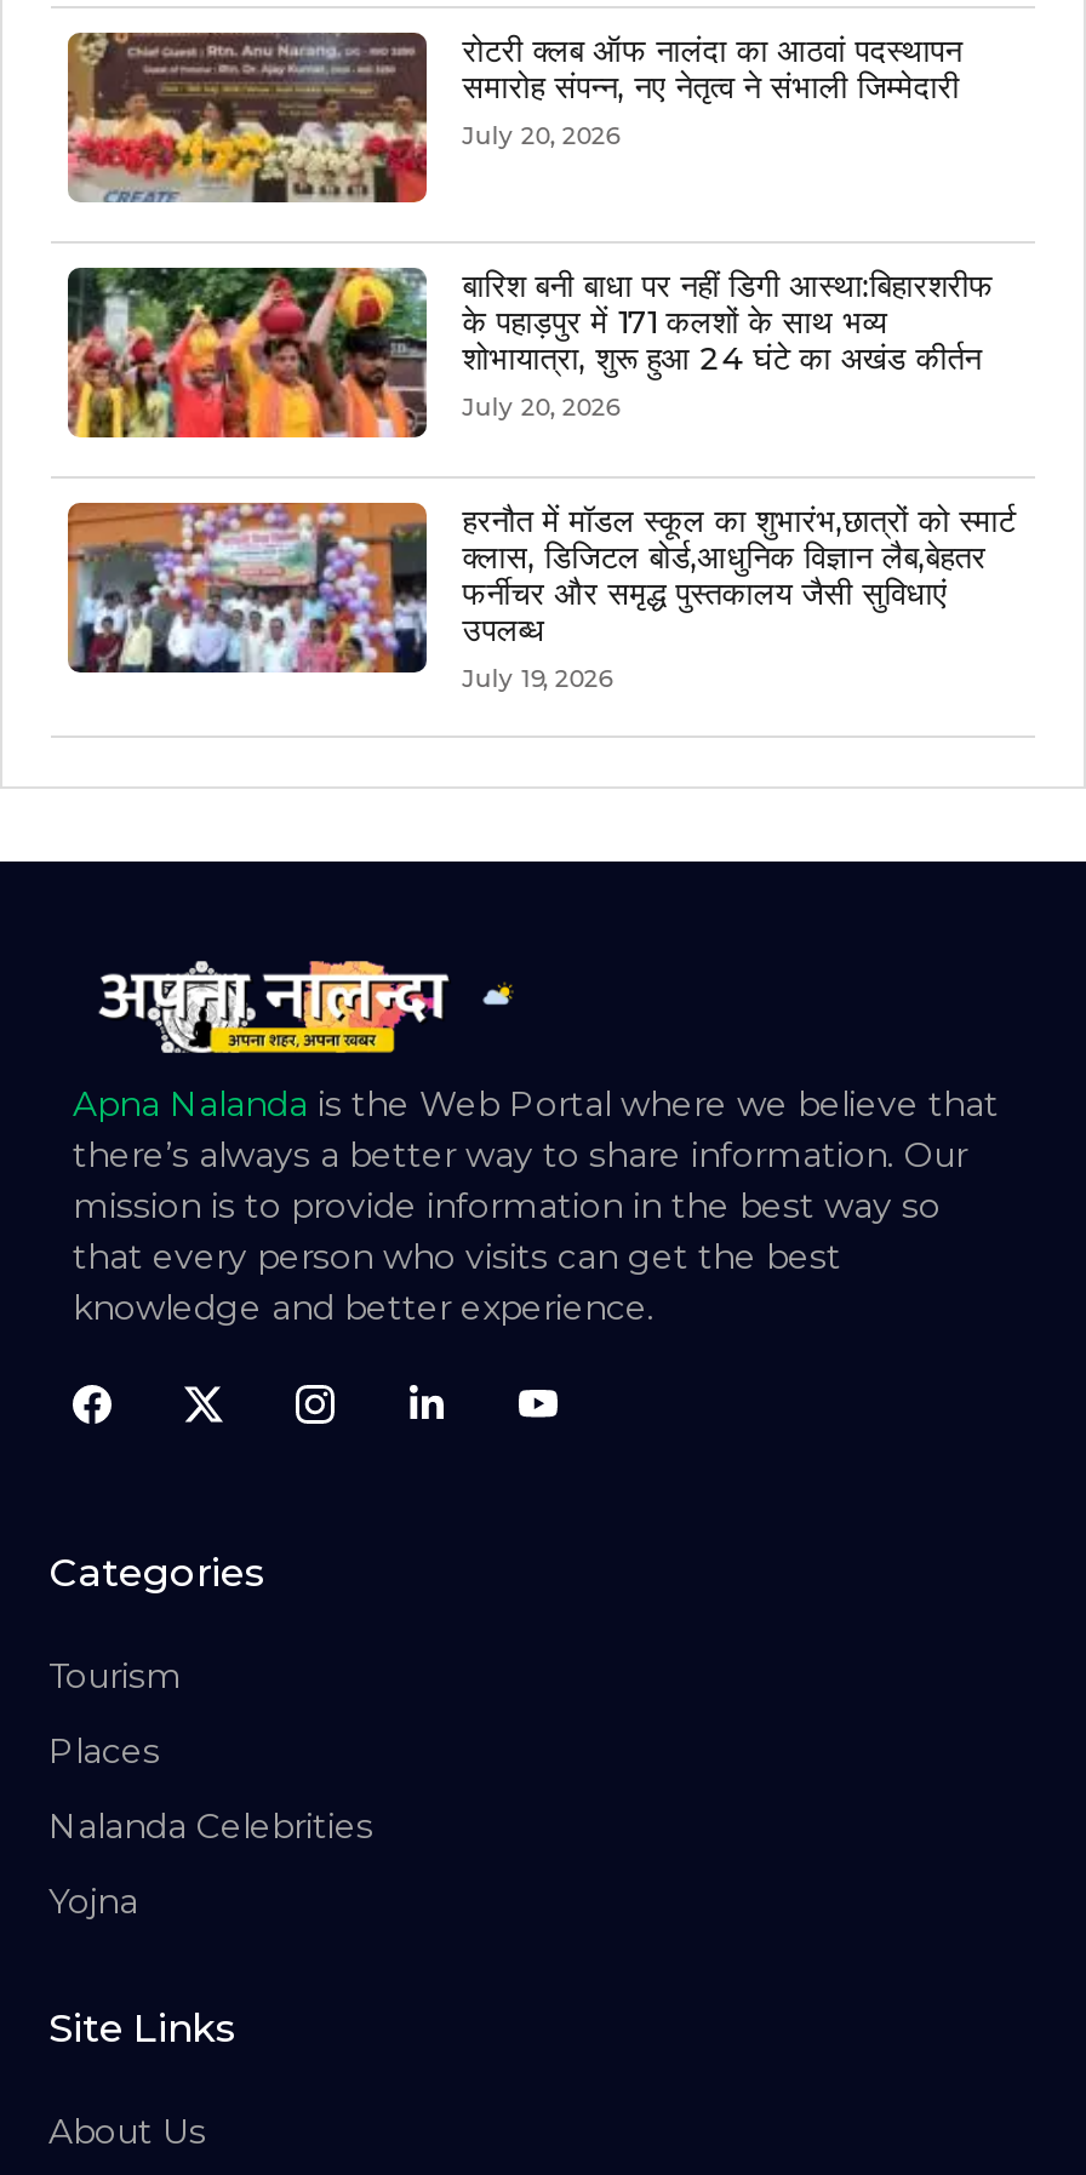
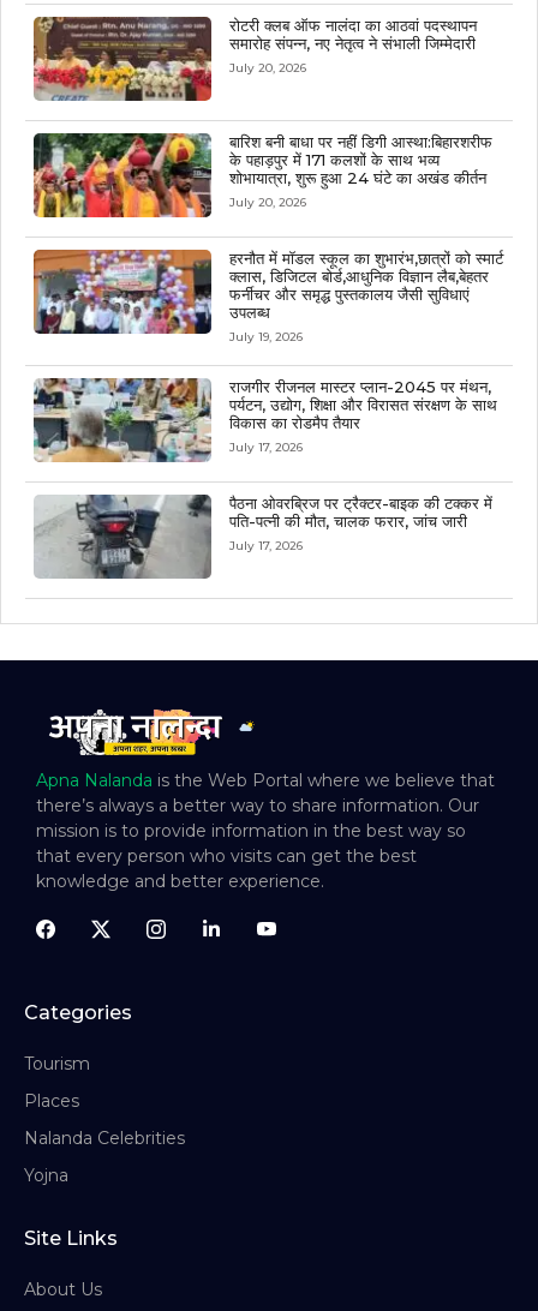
none -> [32,377,497,554] [image] | राजगीर रीजनल मास्टर प्लान-2045 पर मंथन, | पर्यटन, उद्योग, शिक्षा और विरासत संरक्षण के साथ | विकास का रोडमैप तैयार | July 17, 2026 | पैठना ओवरब्रिज पर ट्रैक्टर-बाइक की टक्कर में | पति-पत्नी की मौत, चालक फरार, जांच जारी | July 17, 2026
none -> [34,483,213,580] [image]

